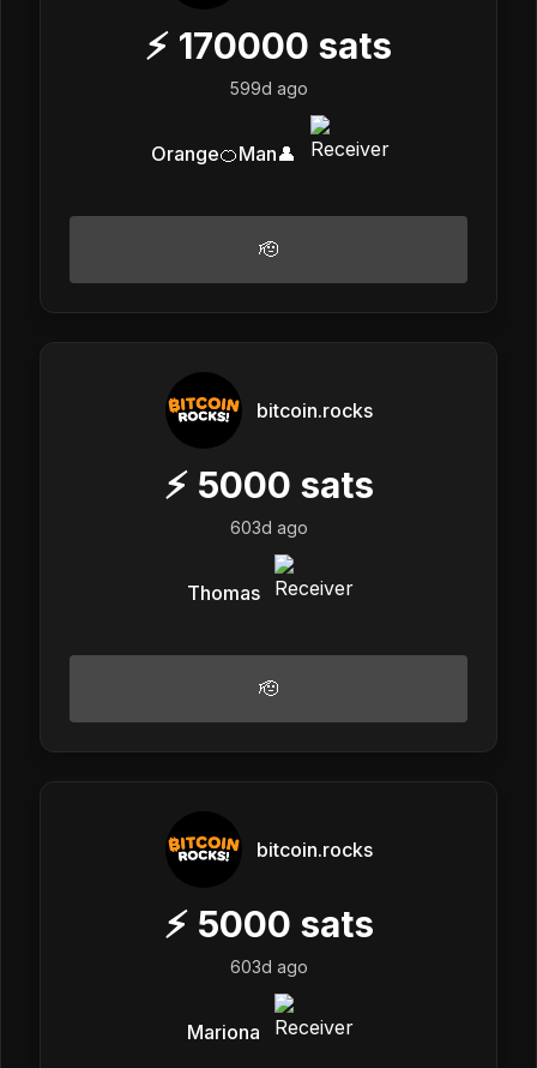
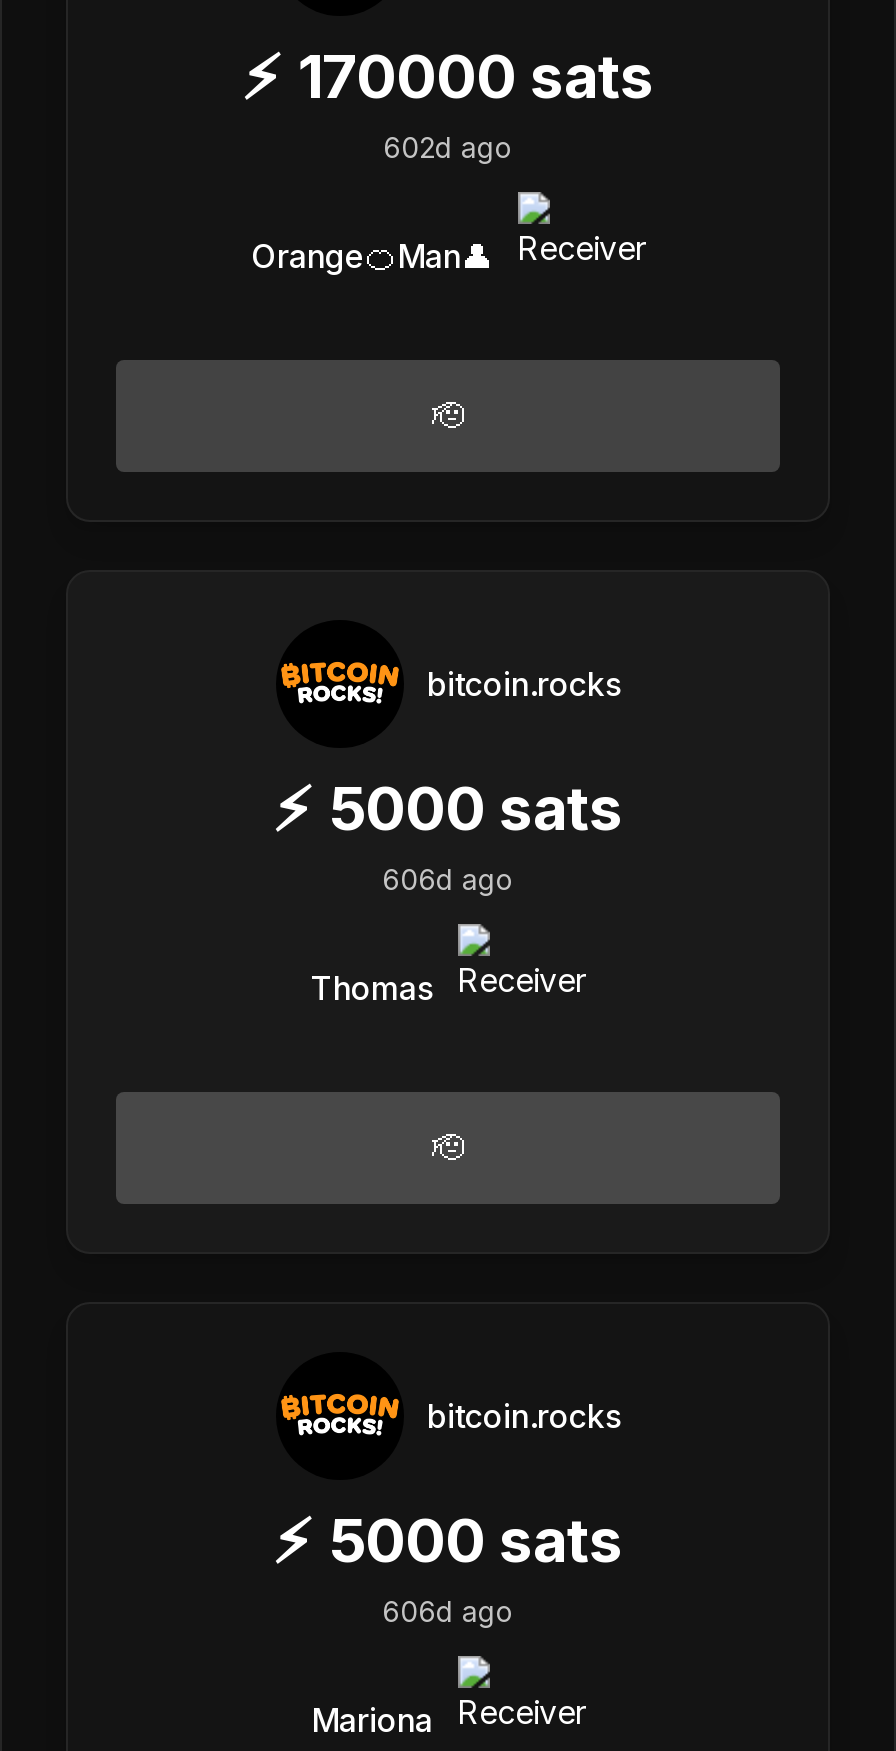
[230,77,307,98] 599d ago -> [383,129,513,163] 602d ago
[230,517,307,537] 603d ago -> [382,861,514,895] 606d ago
[230,956,307,976] 603d ago -> [382,1593,514,1627] 606d ago

